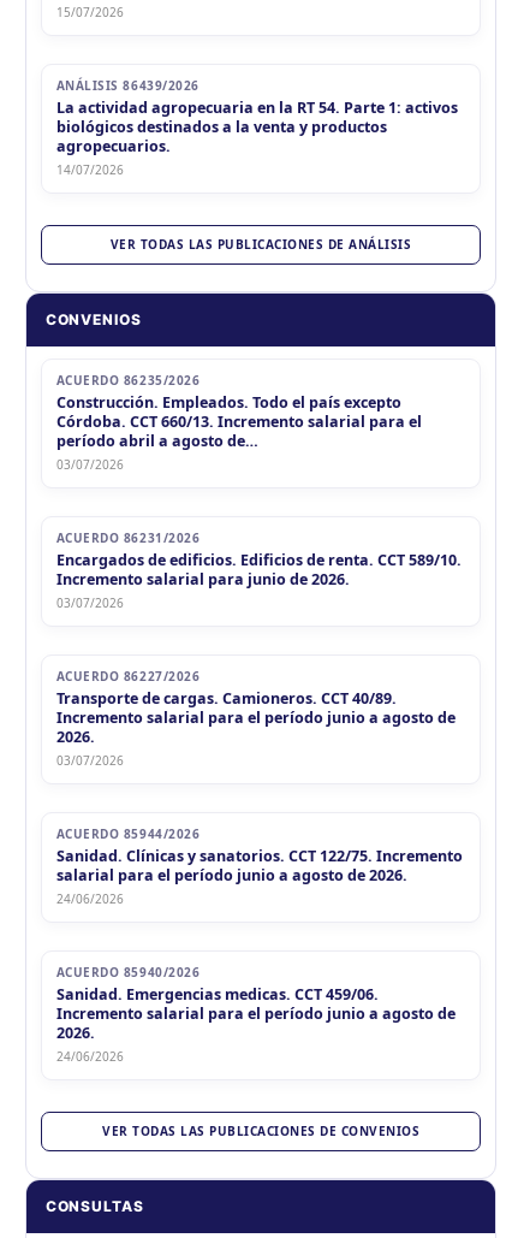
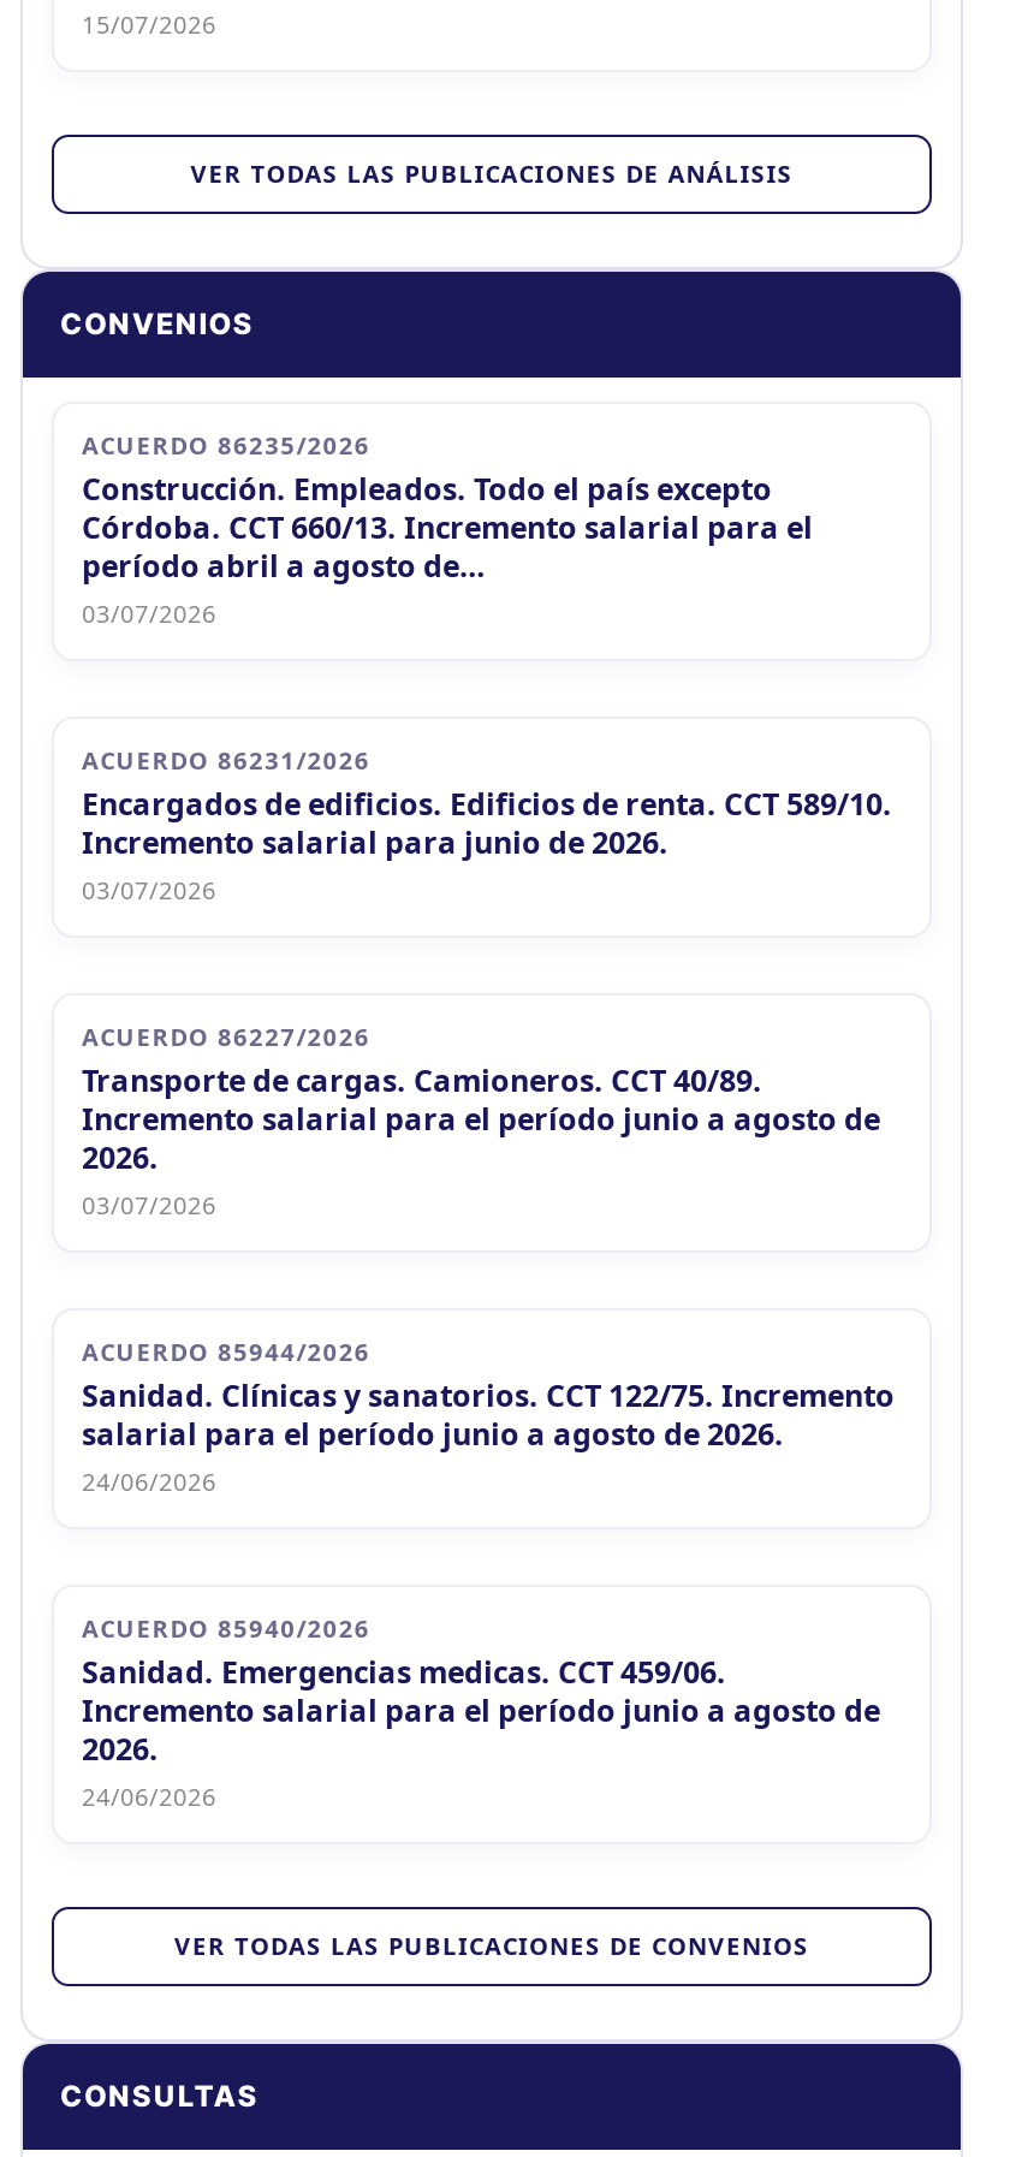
[56,76,457,177] ANÁLISIS 86439/2026 | La actividad agropecuaria en la RT 54. Parte 1: activos | biológicos destinados a la venta y productos | agropecuarios. | 14/07/2026 -> none

